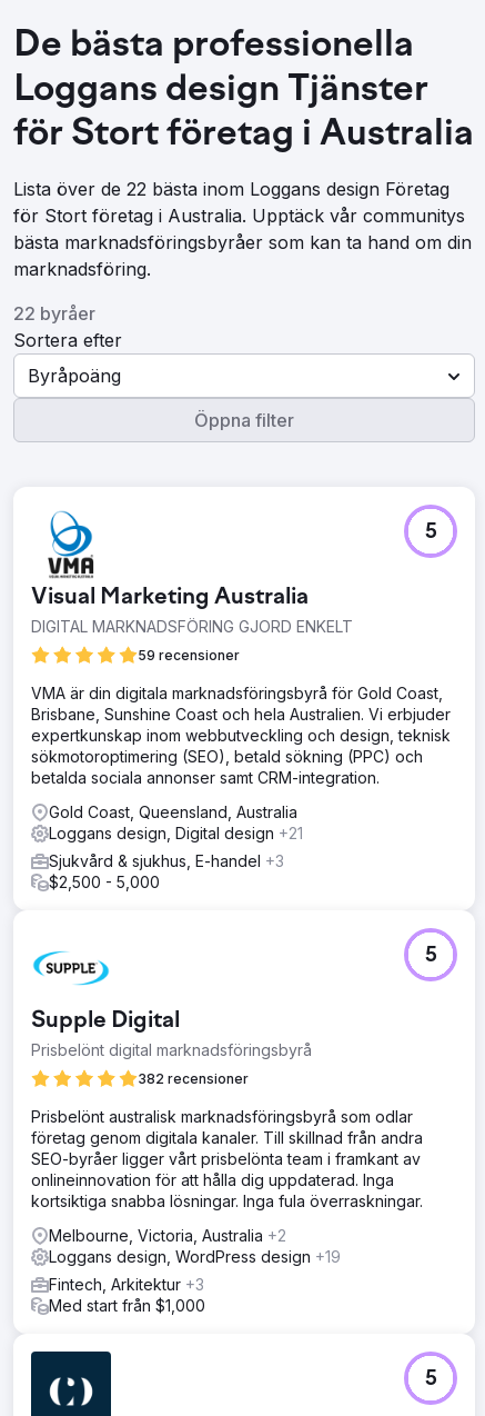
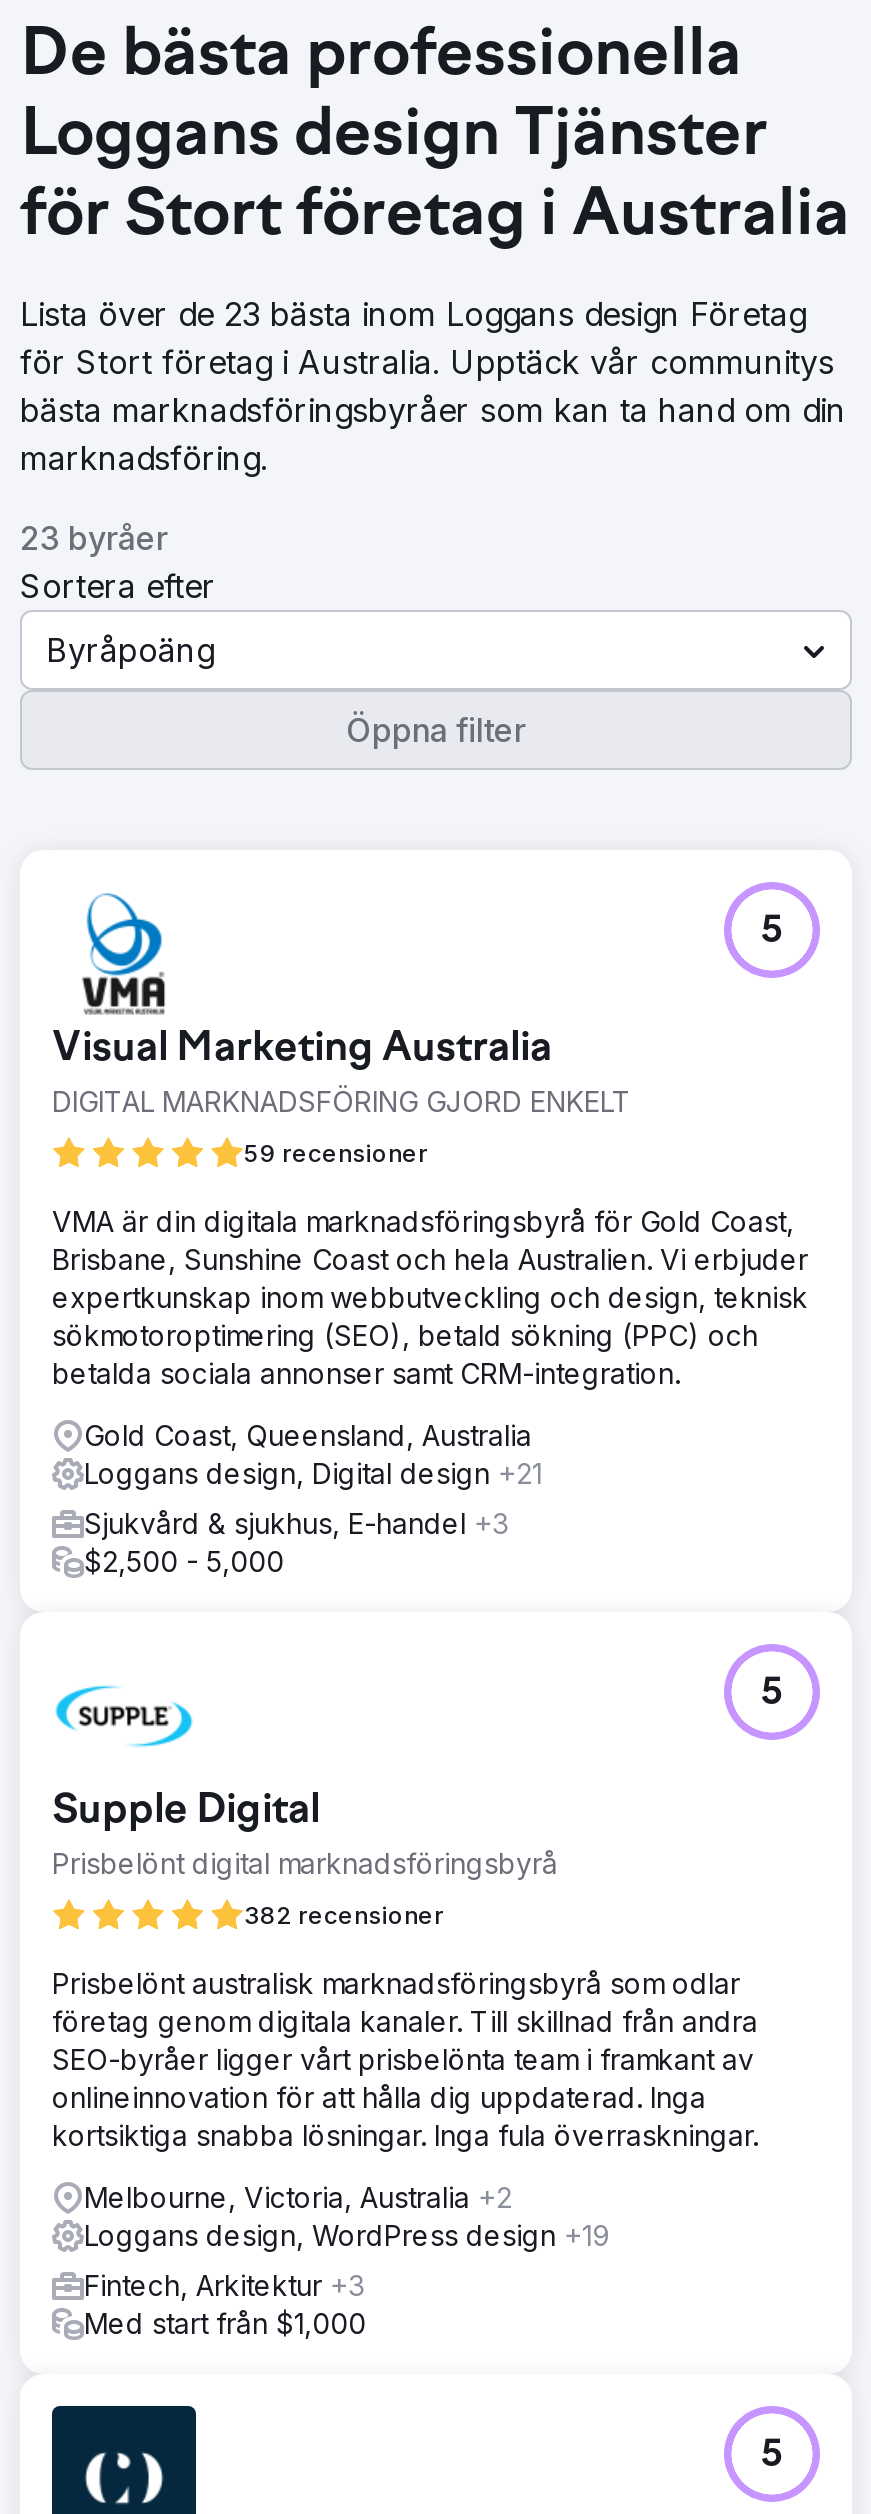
[13,178,449,200] Lista över de 22 bästa inom Loggans design Företag -> [20,294,806,334] Lista över de 23 bästa inom Loggans design Företag
[13,302,95,325] 22 byråer -> [20,518,168,558] 23 byråer

